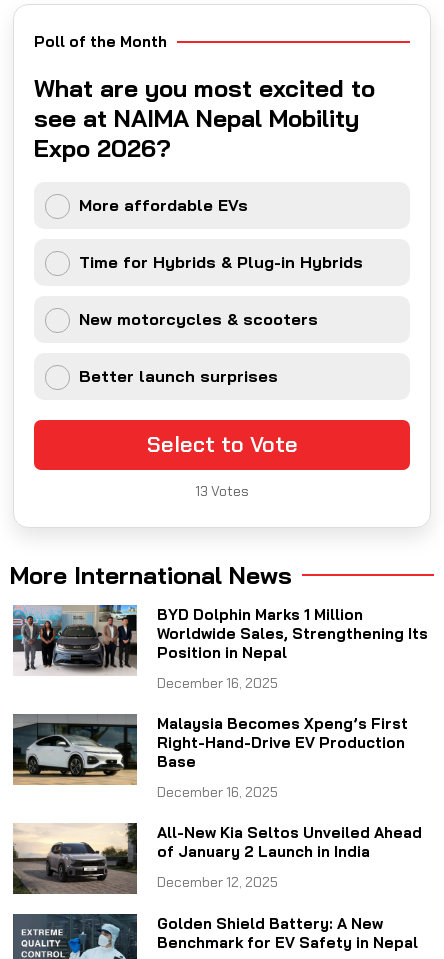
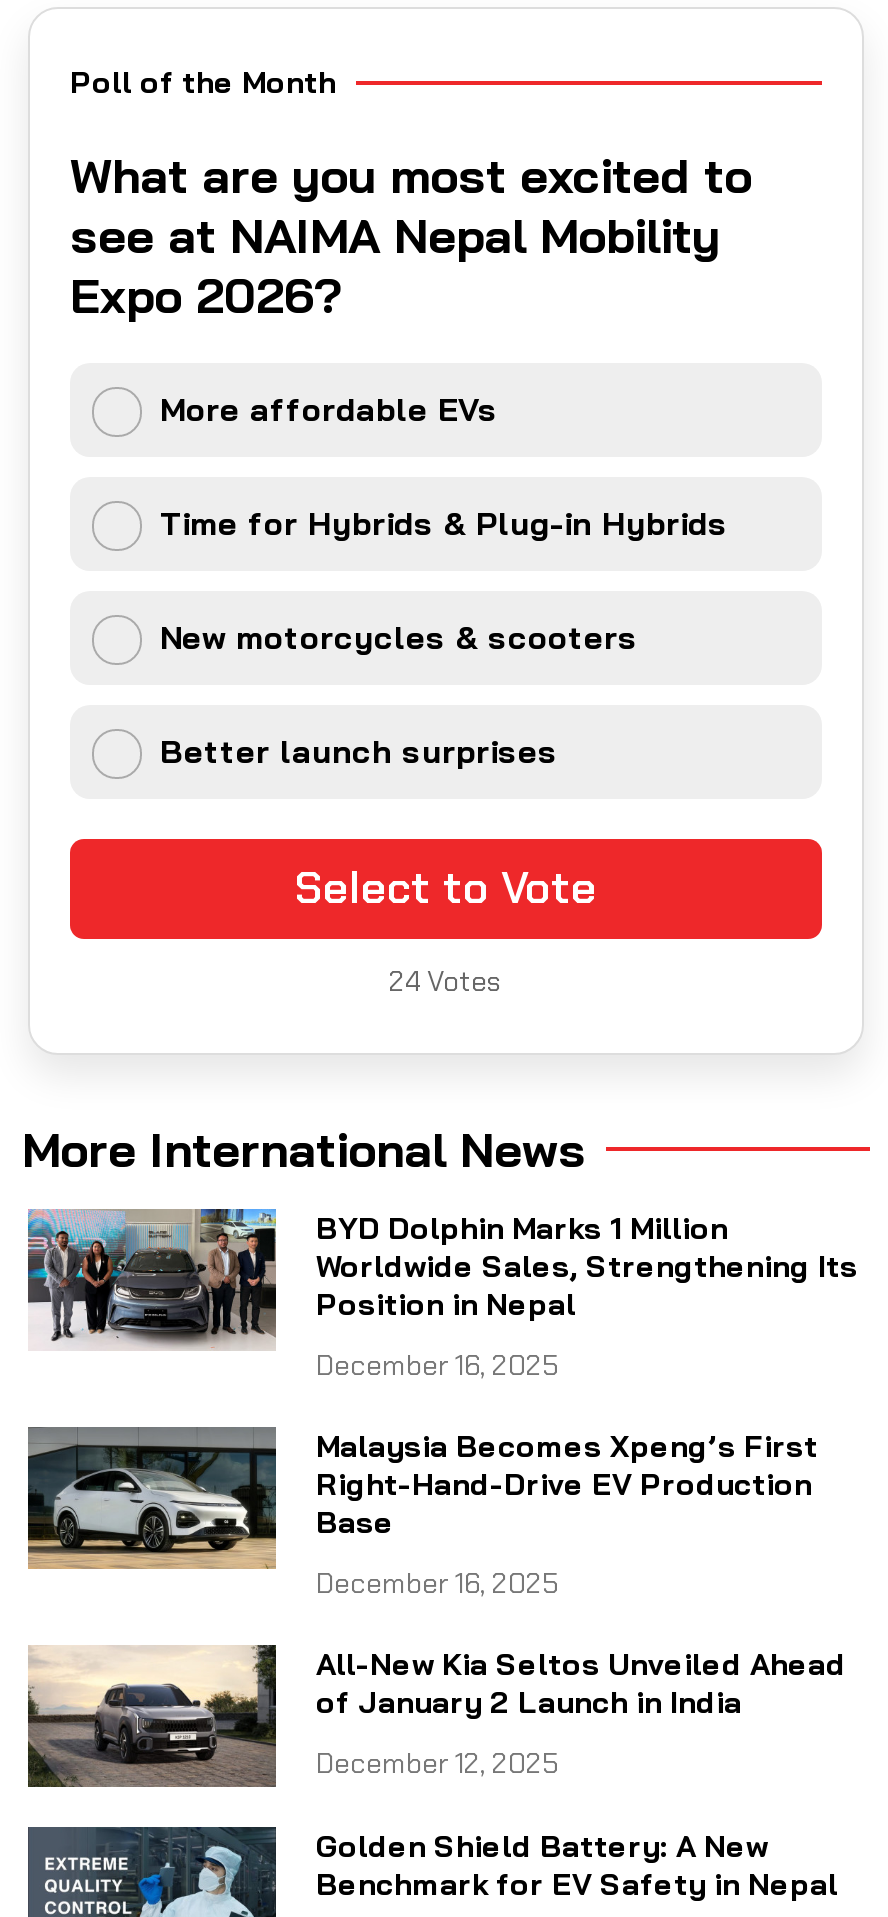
[195,482,249,500] 13 Votes -> [389,963,503,999] 24 Votes

